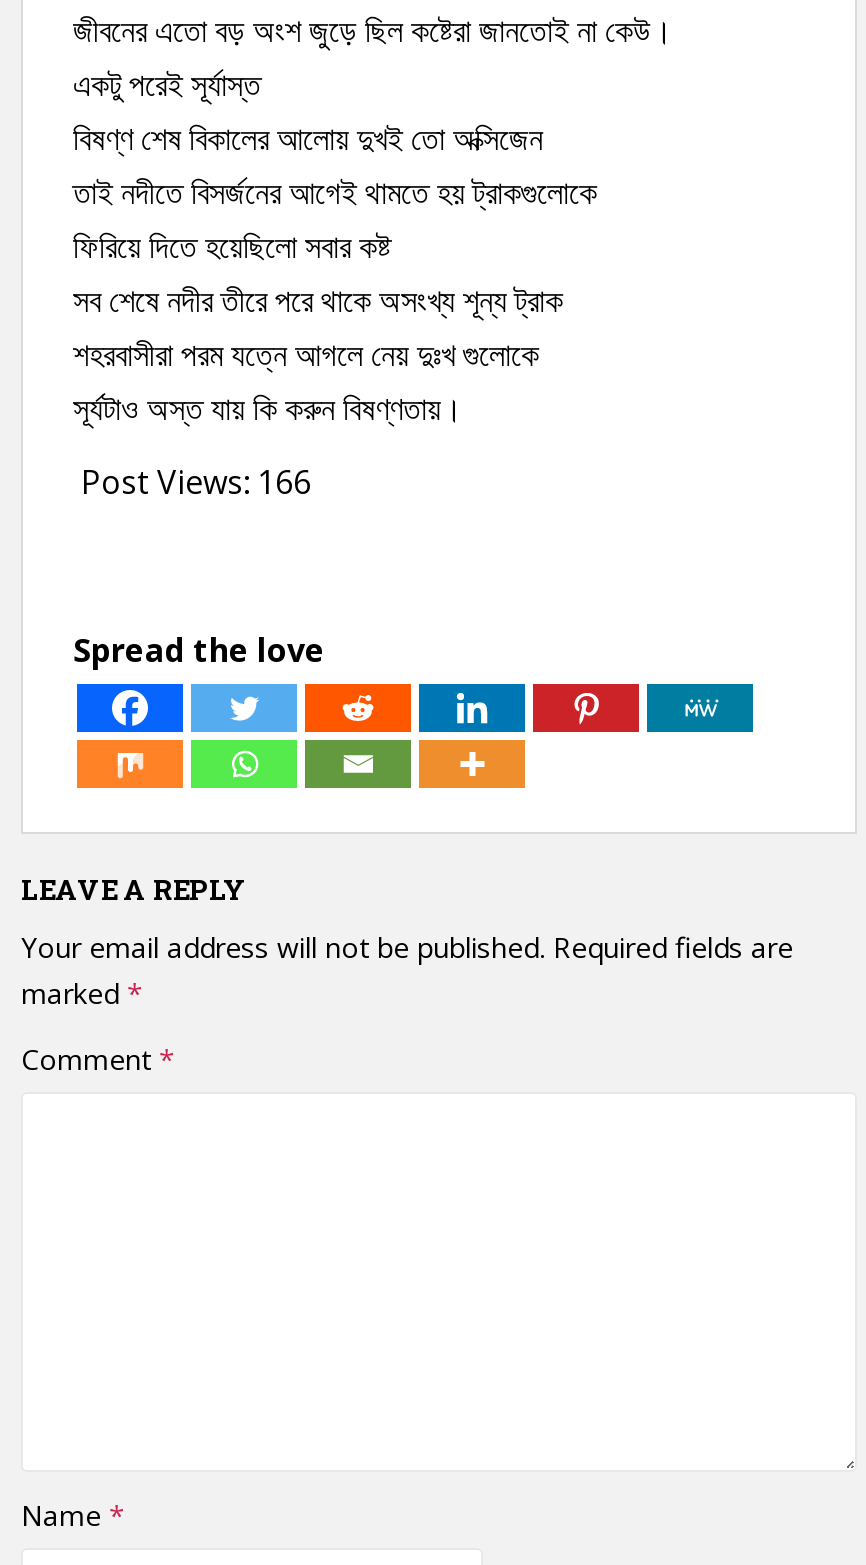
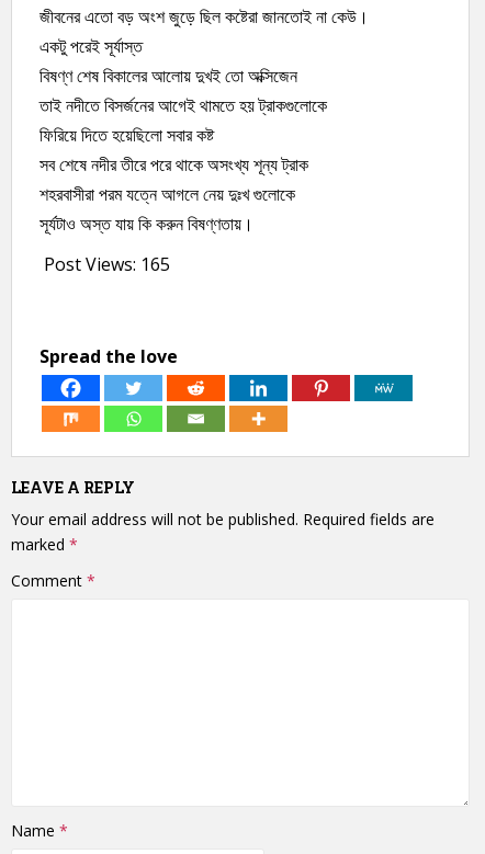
[81,459,311,503] Post Views: 166 -> [44,252,170,276] Post Views: 165

